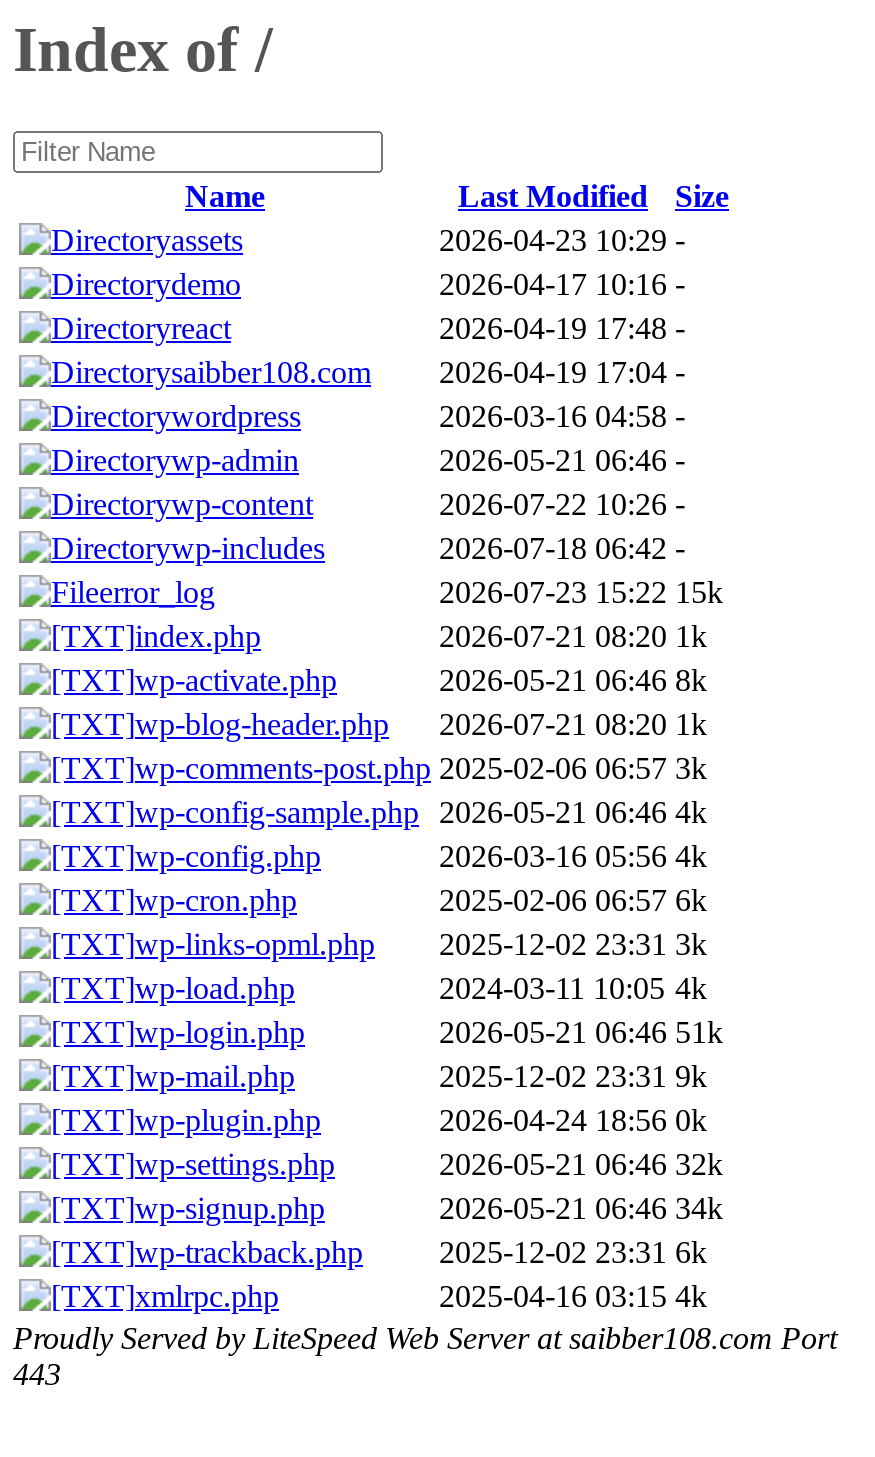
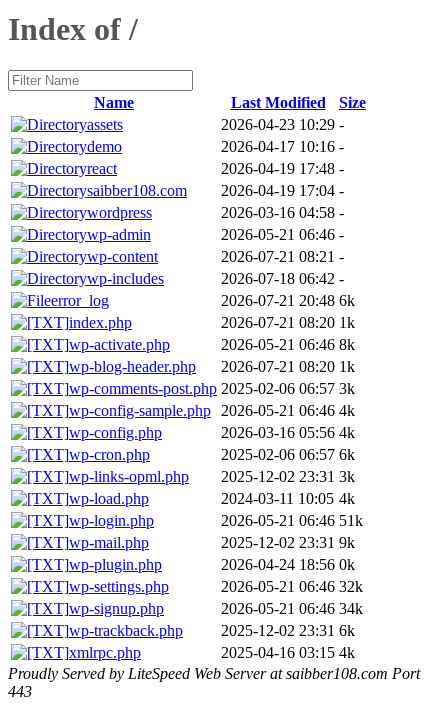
[439,487,685,521] 2026-07-22 10:26 - -> [221,248,344,265] 2026-07-21 08:21 -
[439,575,723,609] 2026-07-23 15:22 15k -> [221,292,355,309] 2026-07-21 20:48 6k

